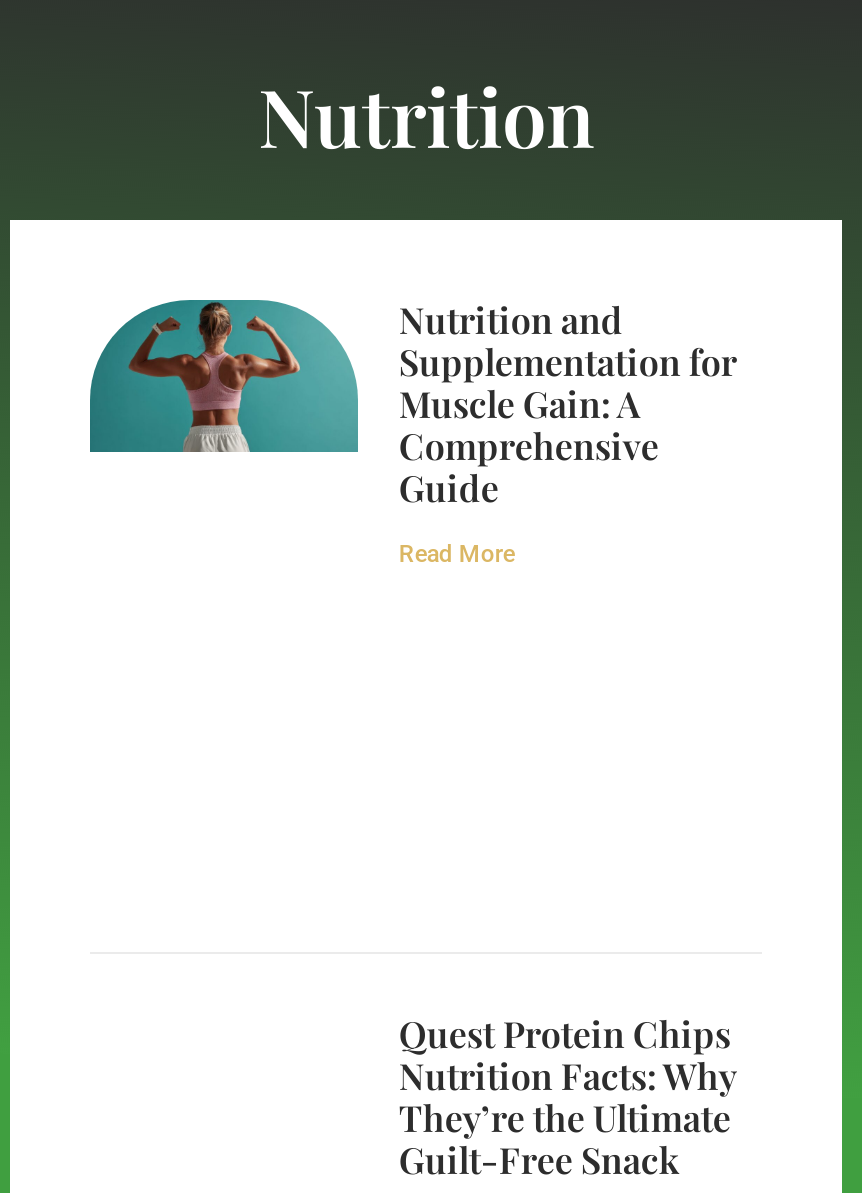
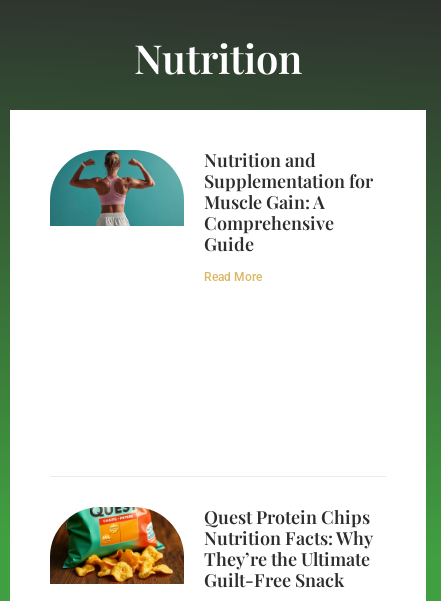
none -> [49,506,185,585] [image]

